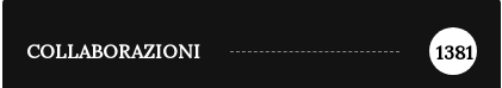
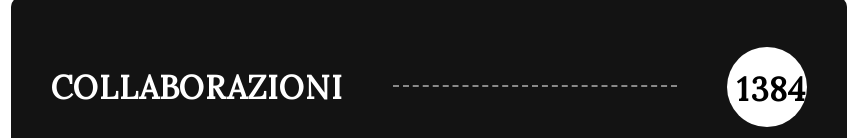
[435,41,473,64] 1381 -> [737,68,807,108] 1384

